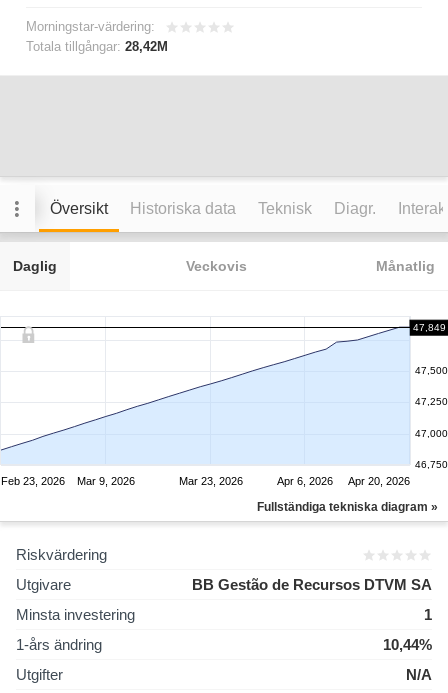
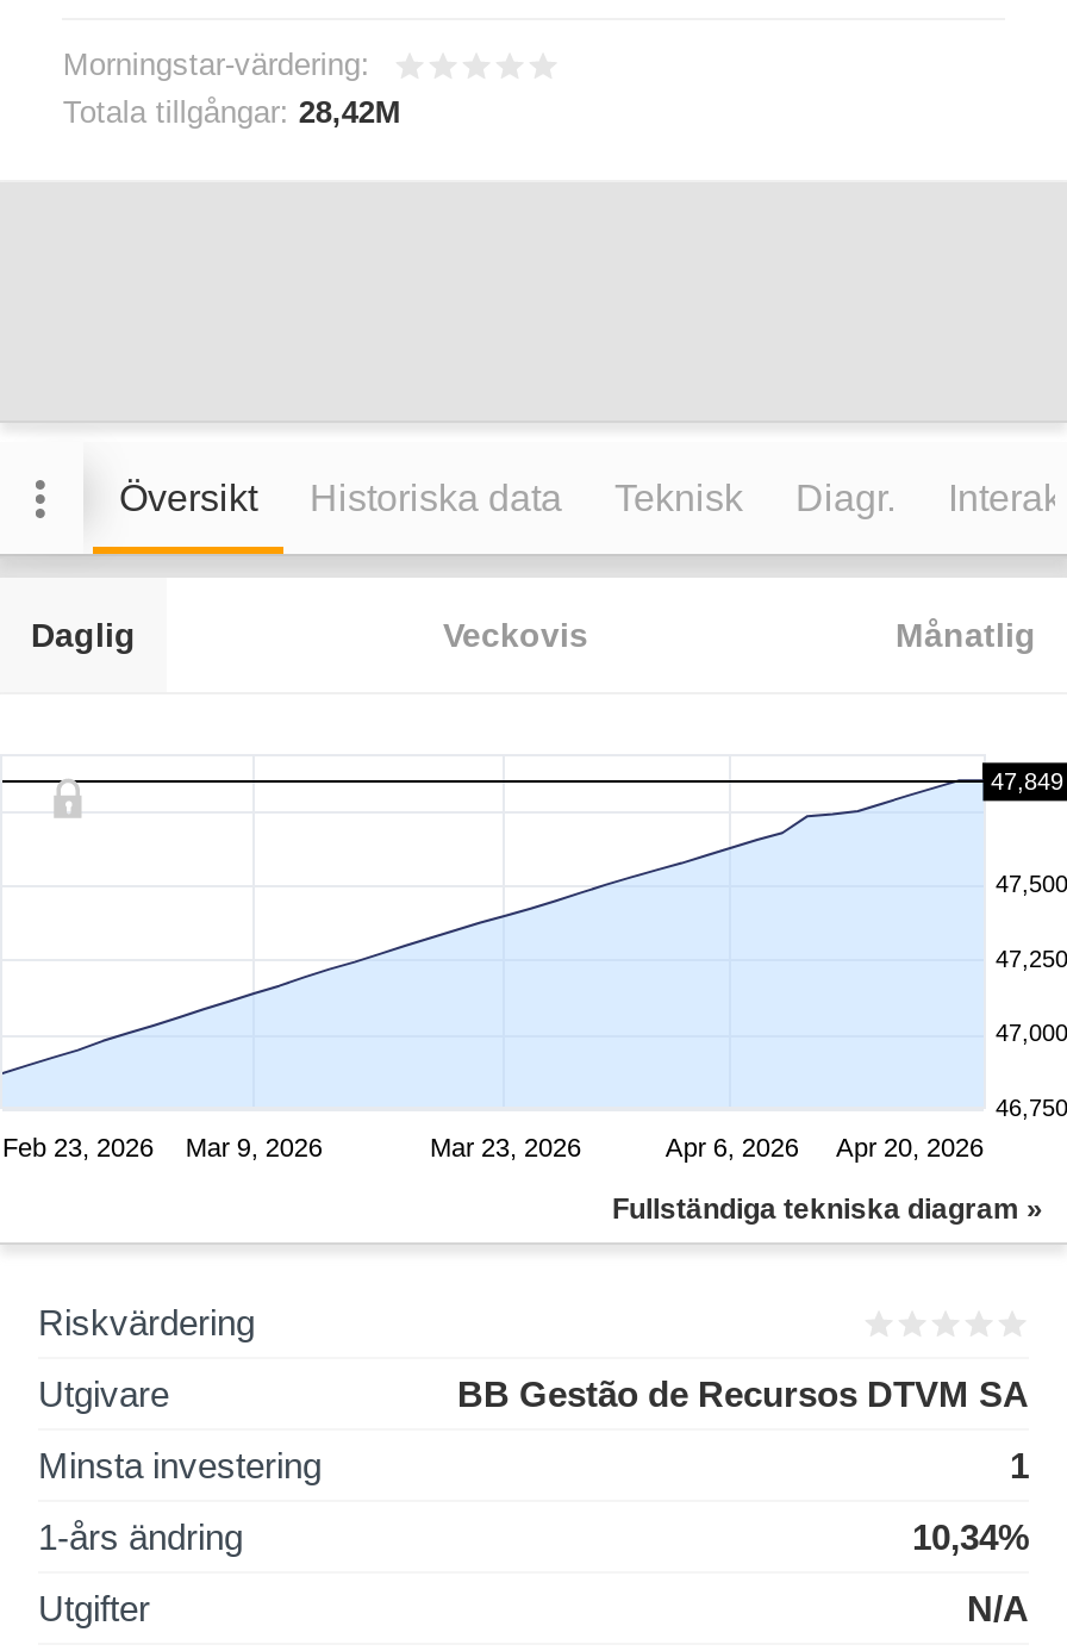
[383,636,432,653] 10,44% -> [912,1517,1029,1557] 10,34%

